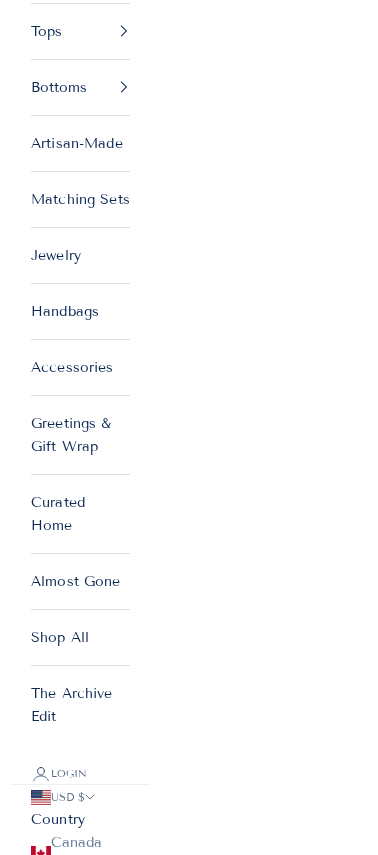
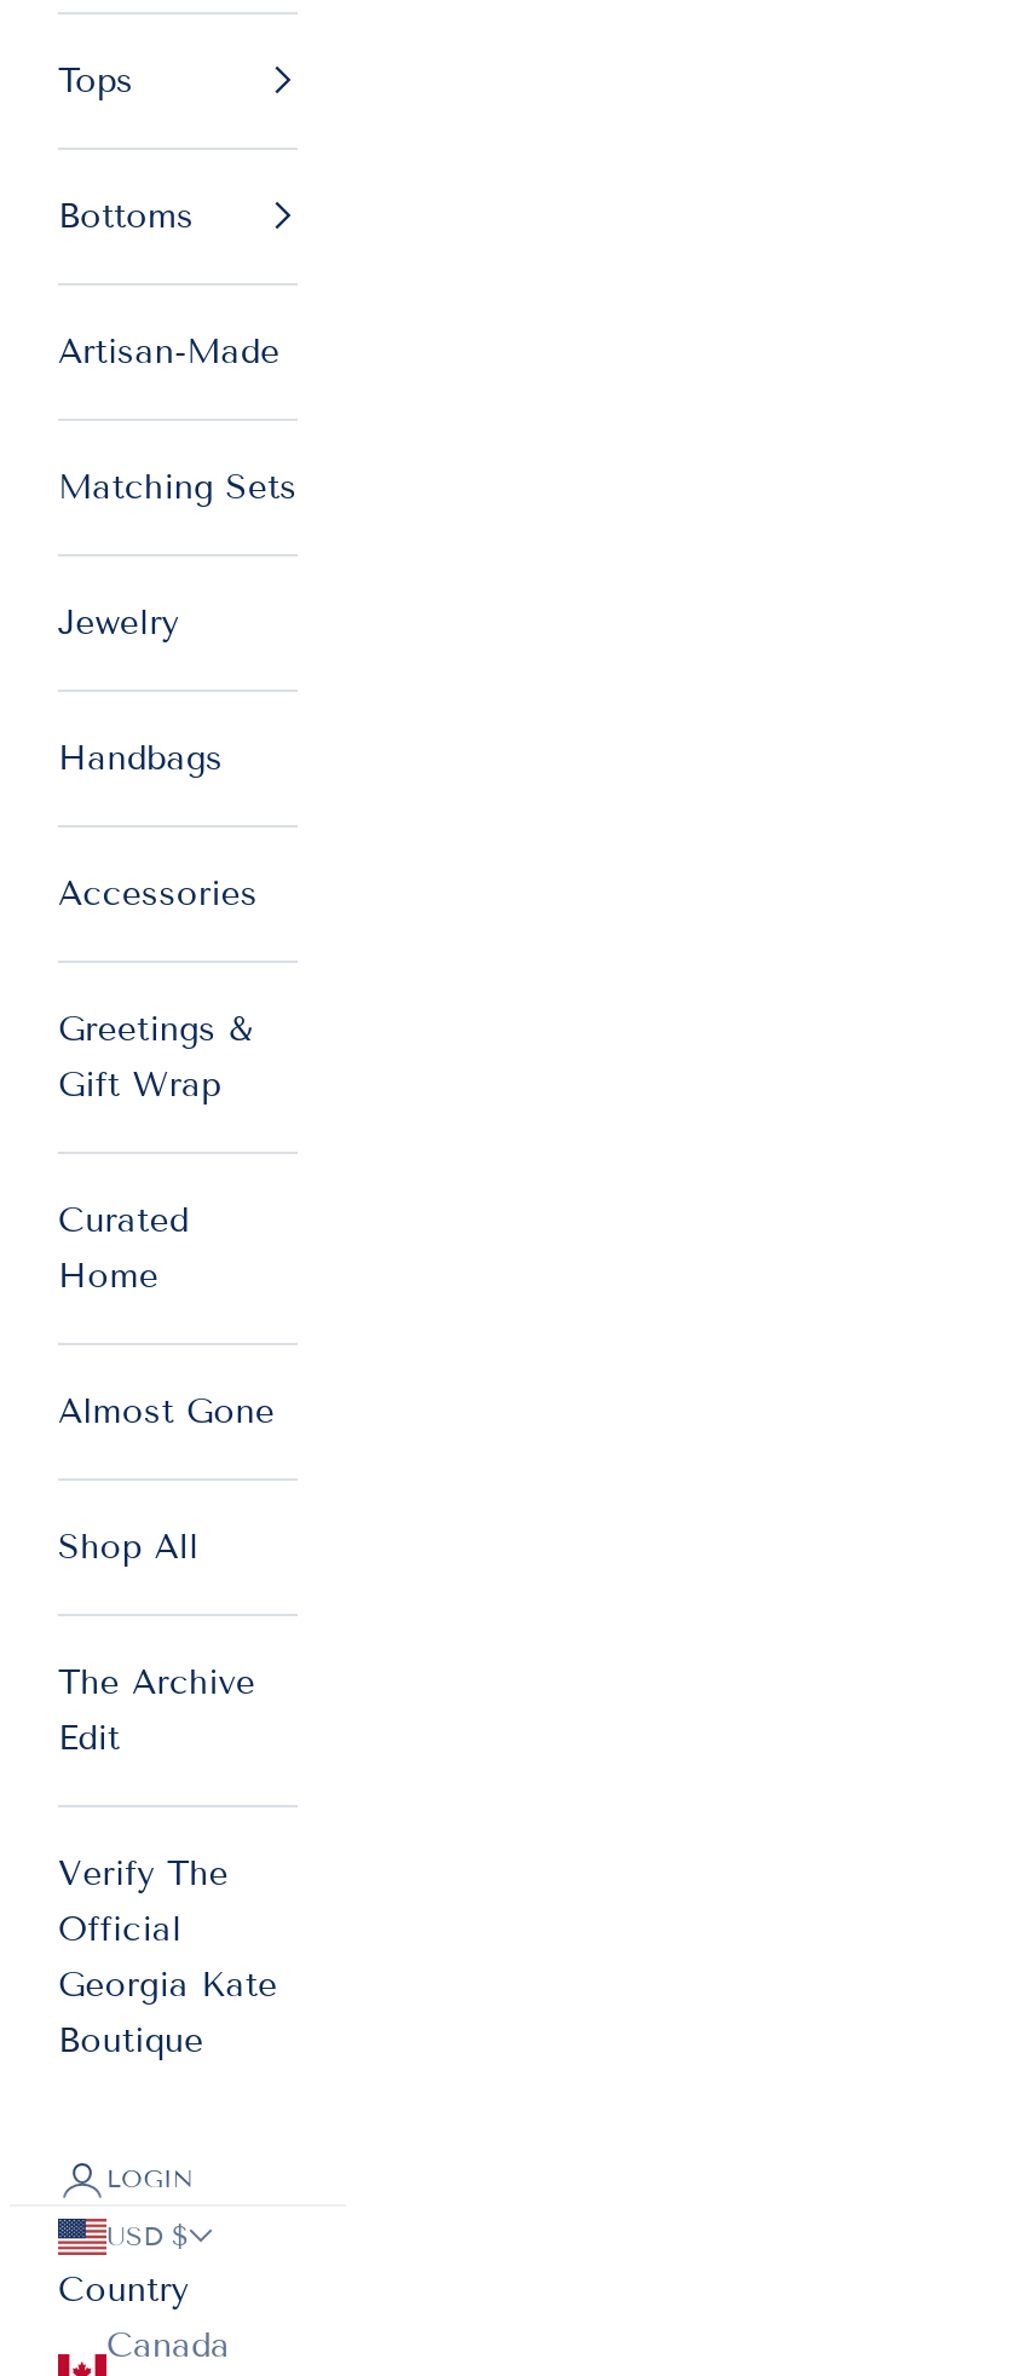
none -> [58,1852,278,2060] Verify The | Official | Georgia Kate | Boutique

